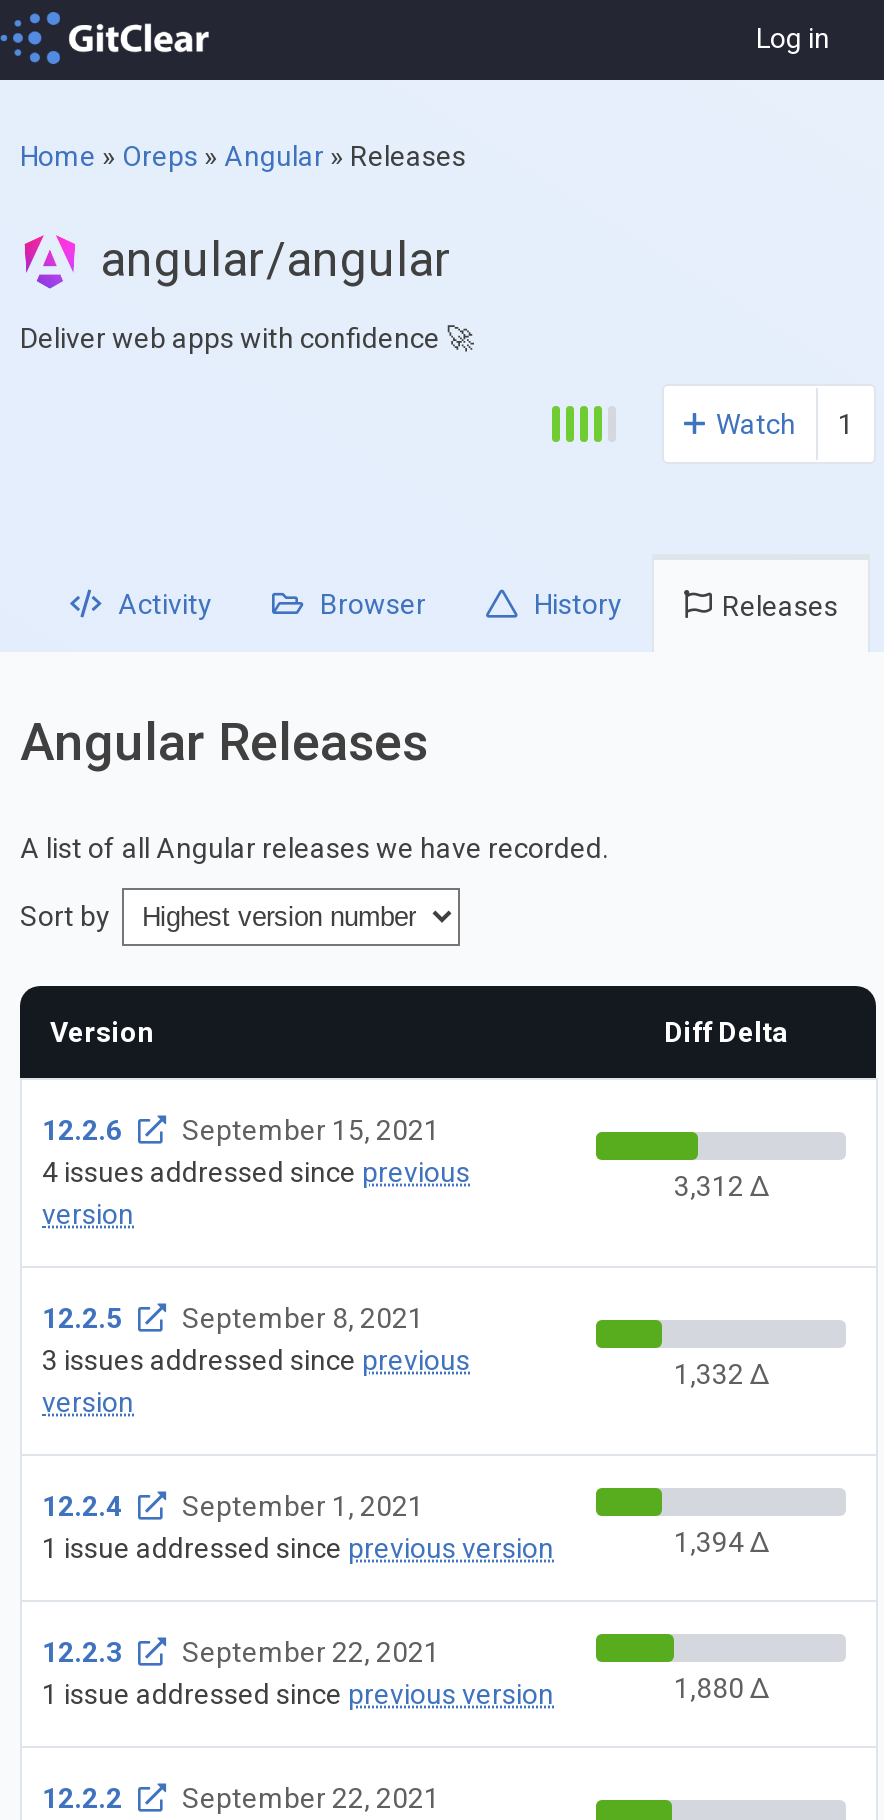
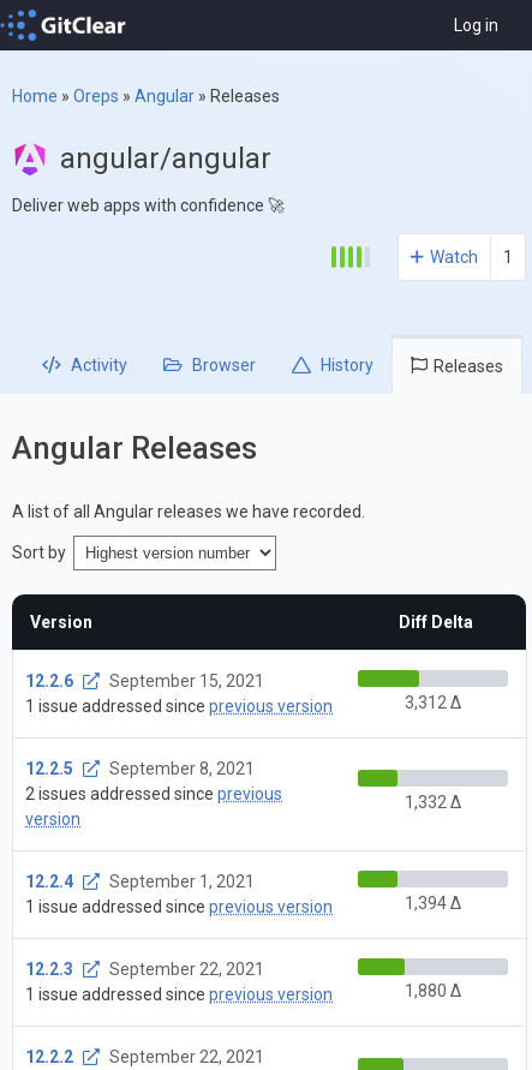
[42,1156,470,1230] 4 issues addressed since previous | version -> [25,696,333,715] 1 issue addressed since previous version
[42,1344,470,1376] 3 issues addressed since previous -> [25,784,282,803] 2 issues addressed since previous

